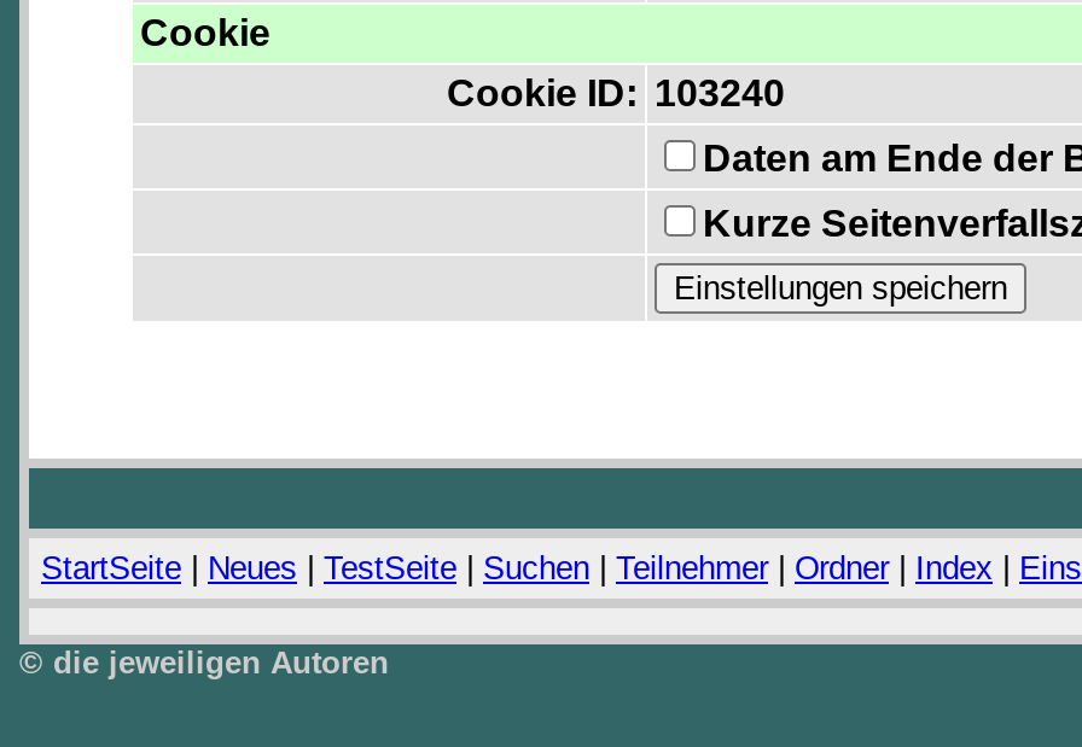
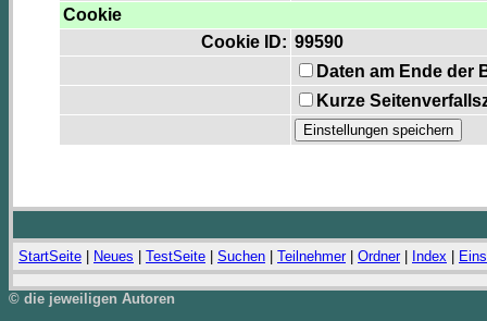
[447,73,785,114] Cookie ID: 103240 -> [201,33,344,51] Cookie ID: 99590

